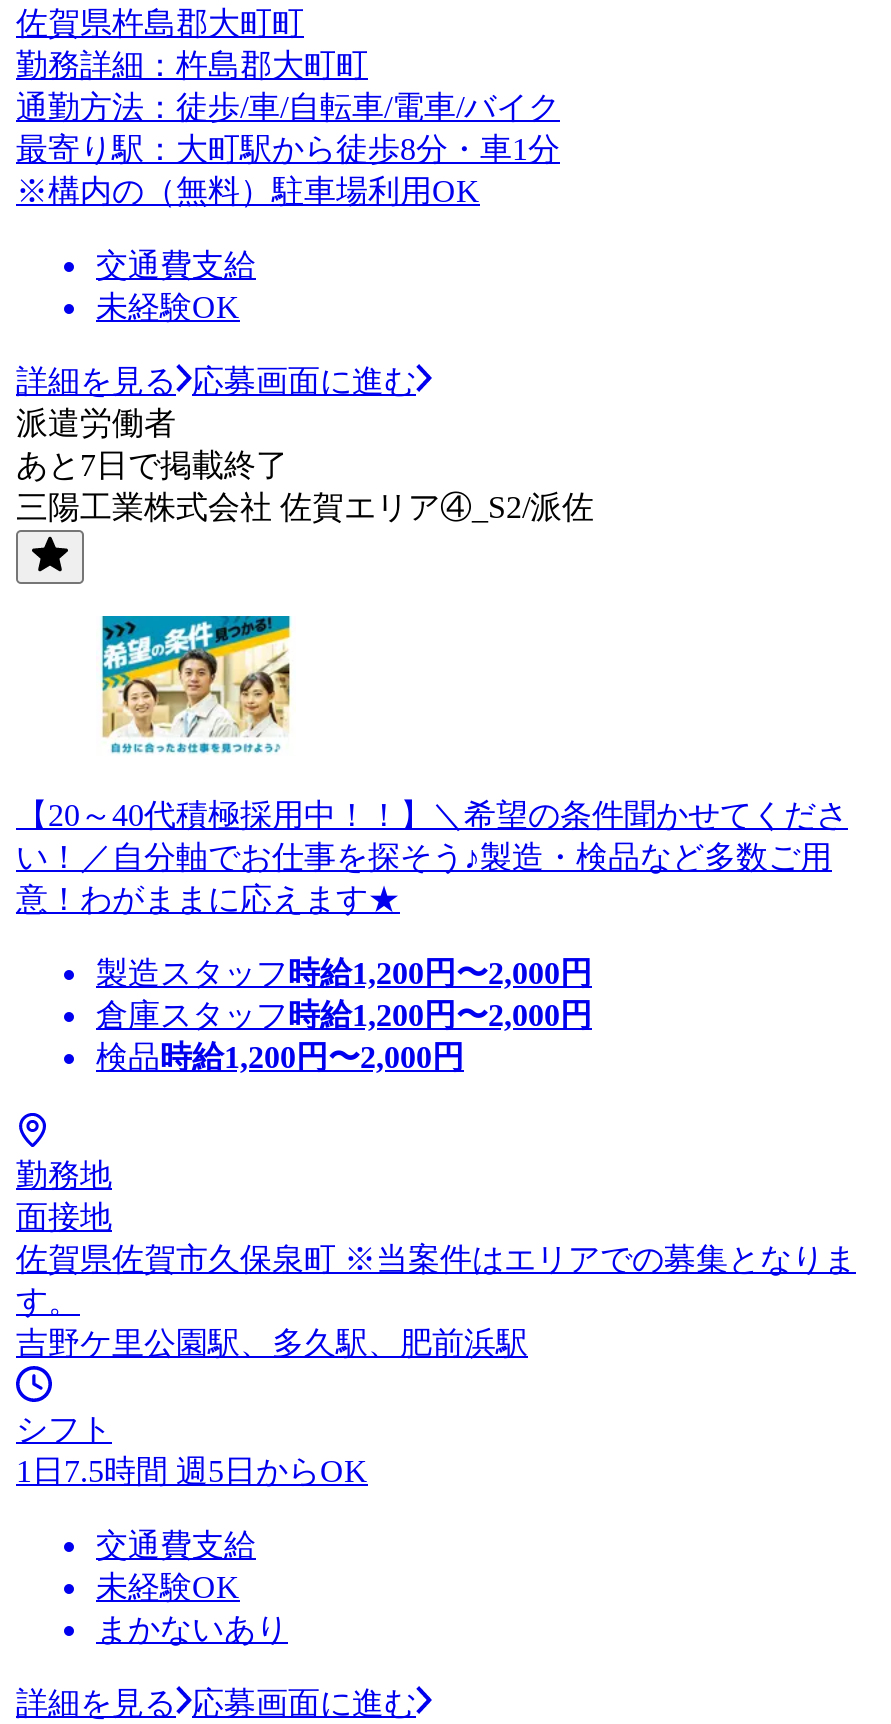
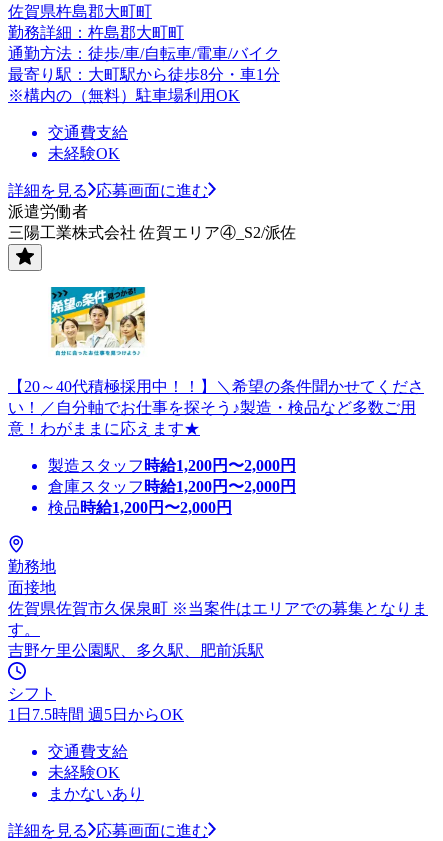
[16,448,288,482] あと7日で掲載終了 -> none

